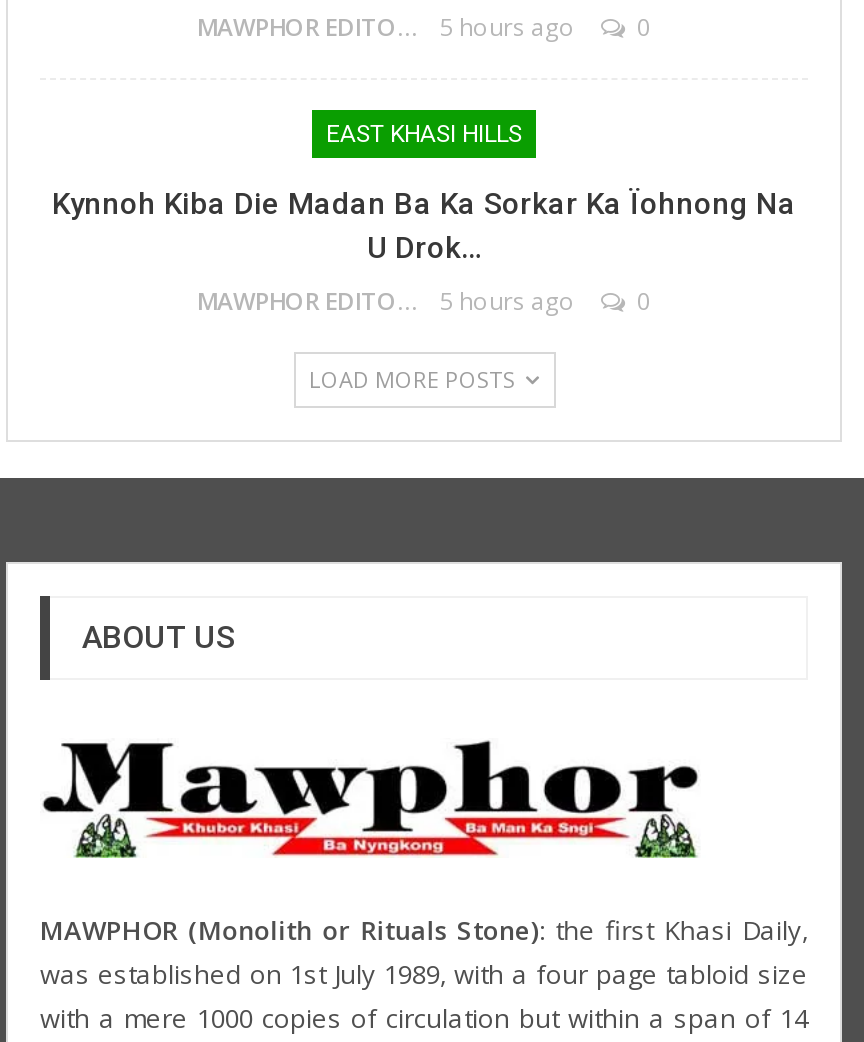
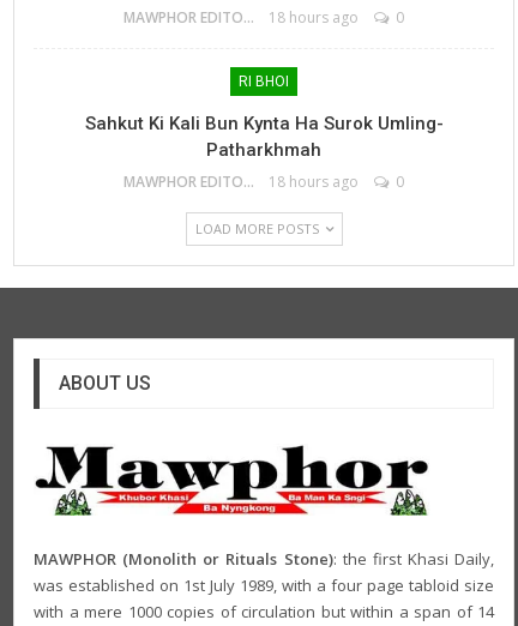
[439,9,575,43] 5 hours ago -> [269,7,359,27] 18 hours ago
[326,119,522,147] EAST KHASI HILLS -> [239,73,289,89] RI BHOI
[52,185,796,265] Kynnoh Kiba Die Madan Ba Ka Sorkar Ka Ïohnong Na | U Drok… -> [85,112,443,160] Sahkut Ki Kali Bun Kynta Ha Surok Umling- | Patharkhmah
[439,283,575,317] 5 hours ago -> [269,171,359,191] 18 hours ago

